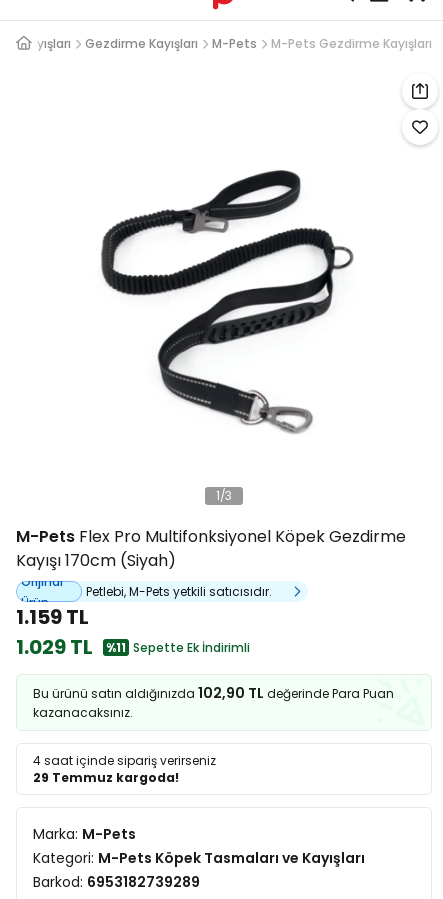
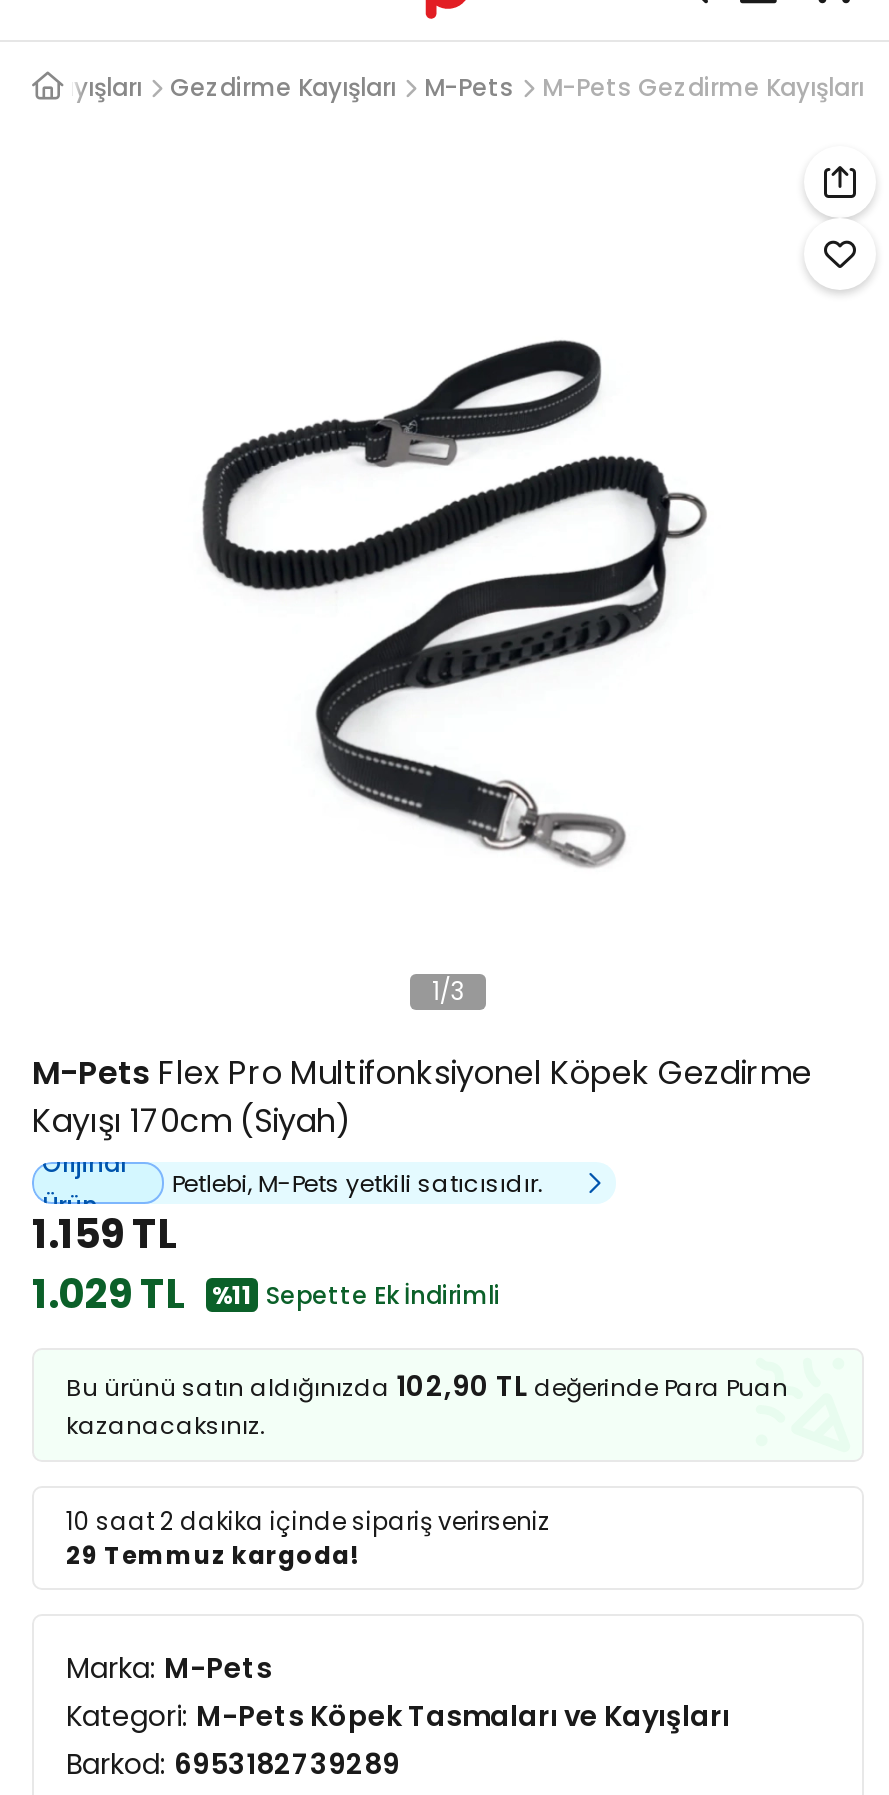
[33,752,216,769] 4 saat içinde sipariş verirseniz -> [66,1504,550,1538] 10 saat 2 dakika içinde sipariş verirseniz

